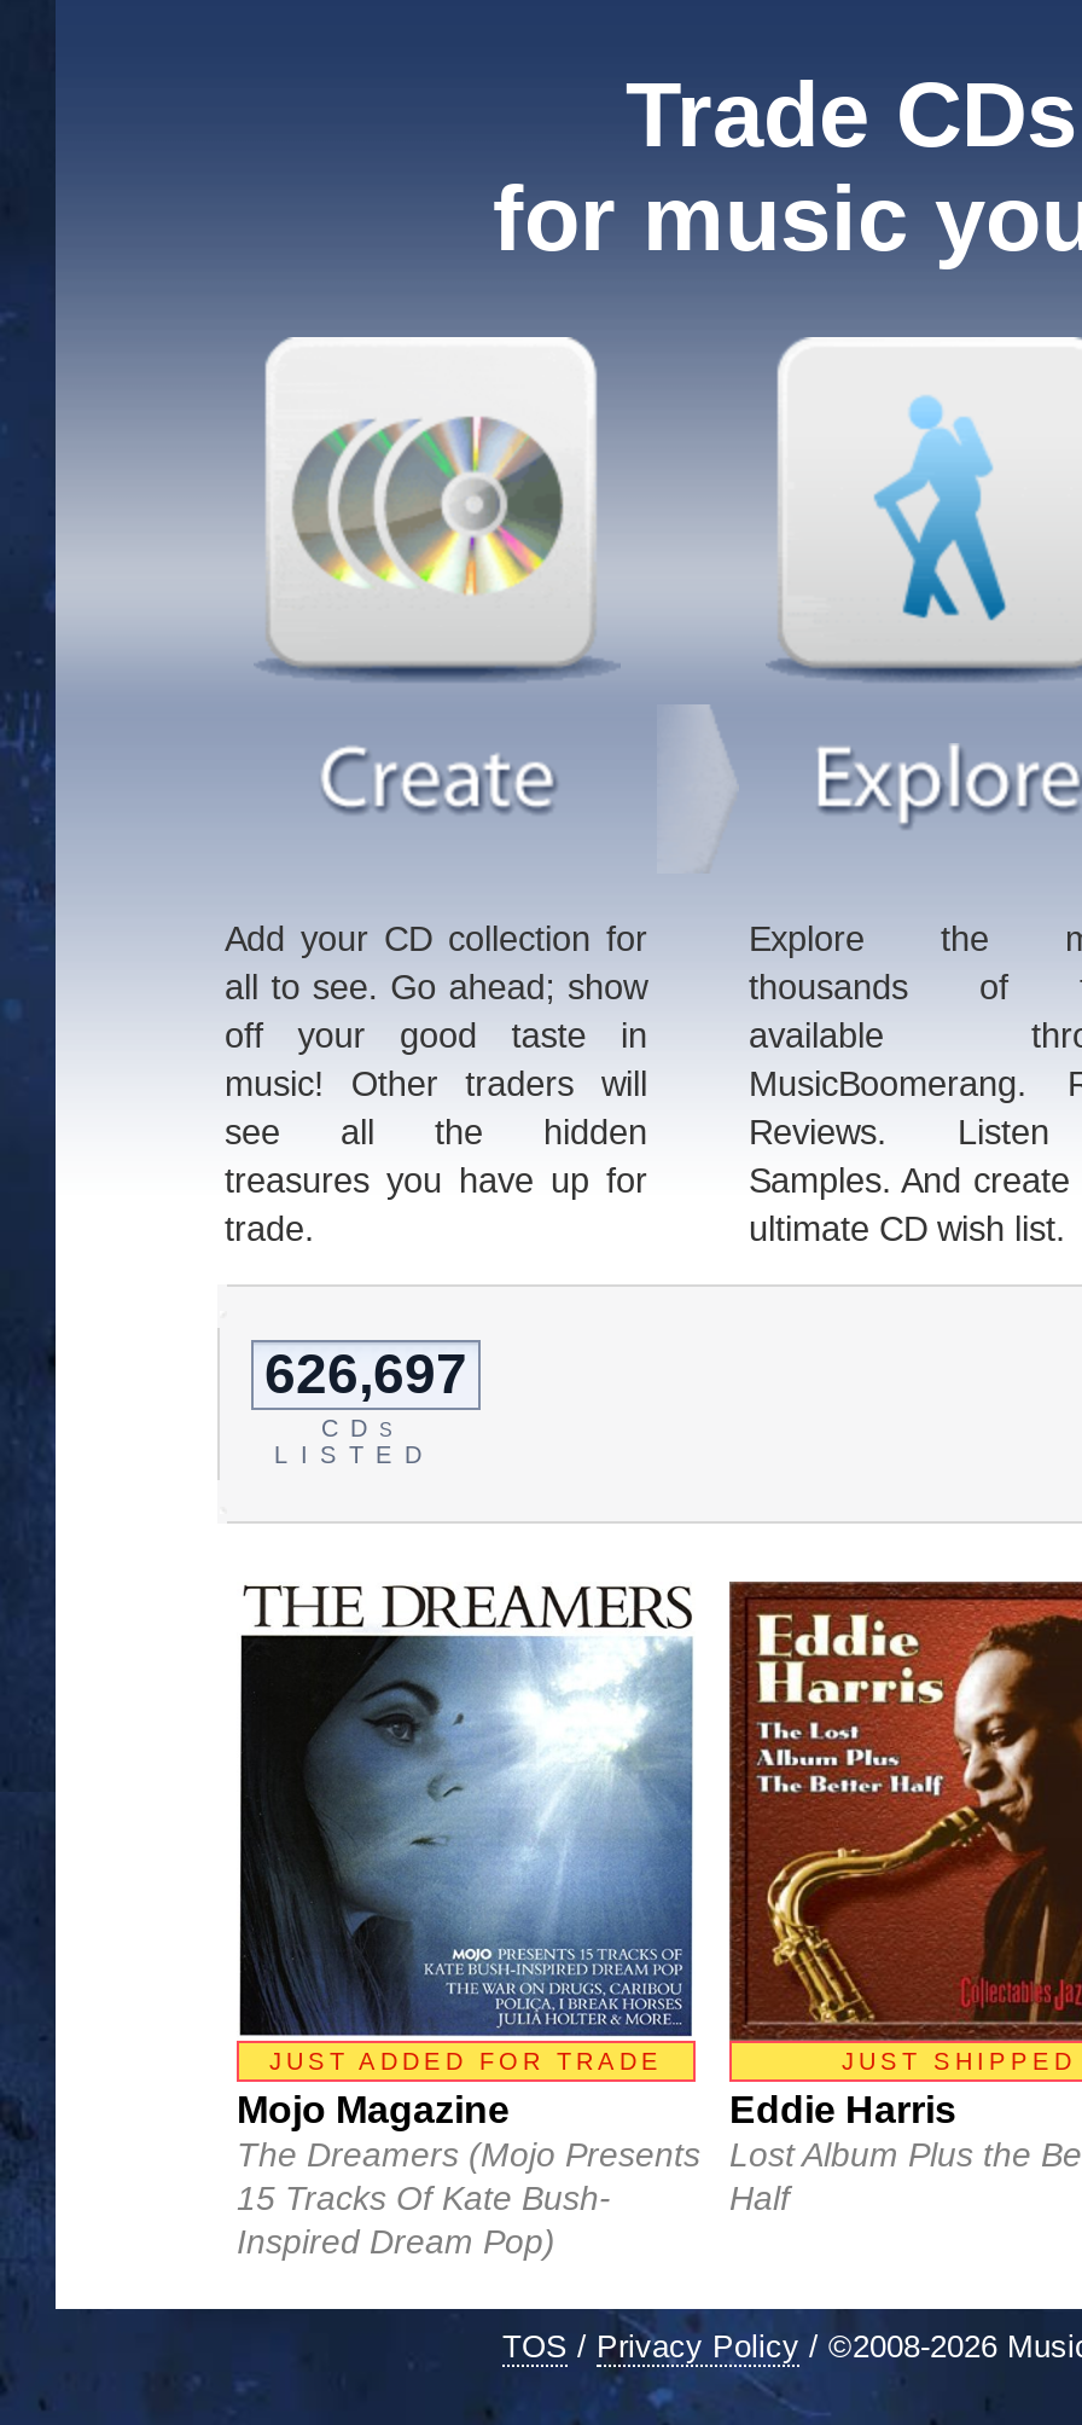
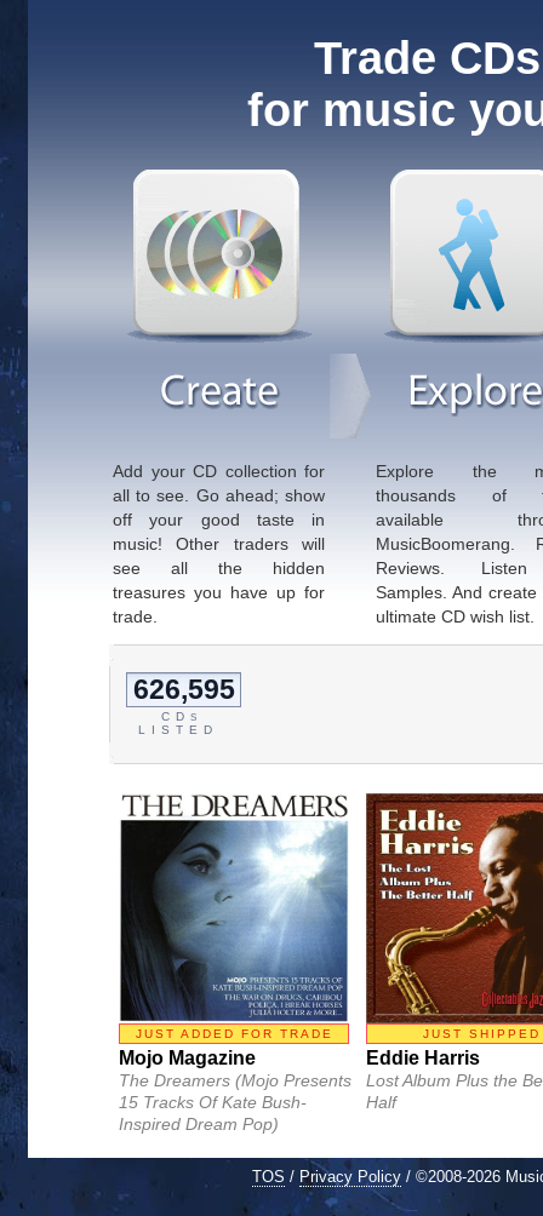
[264,1342,467,1405] 626,697 -> [133,673,235,705] 626,595

